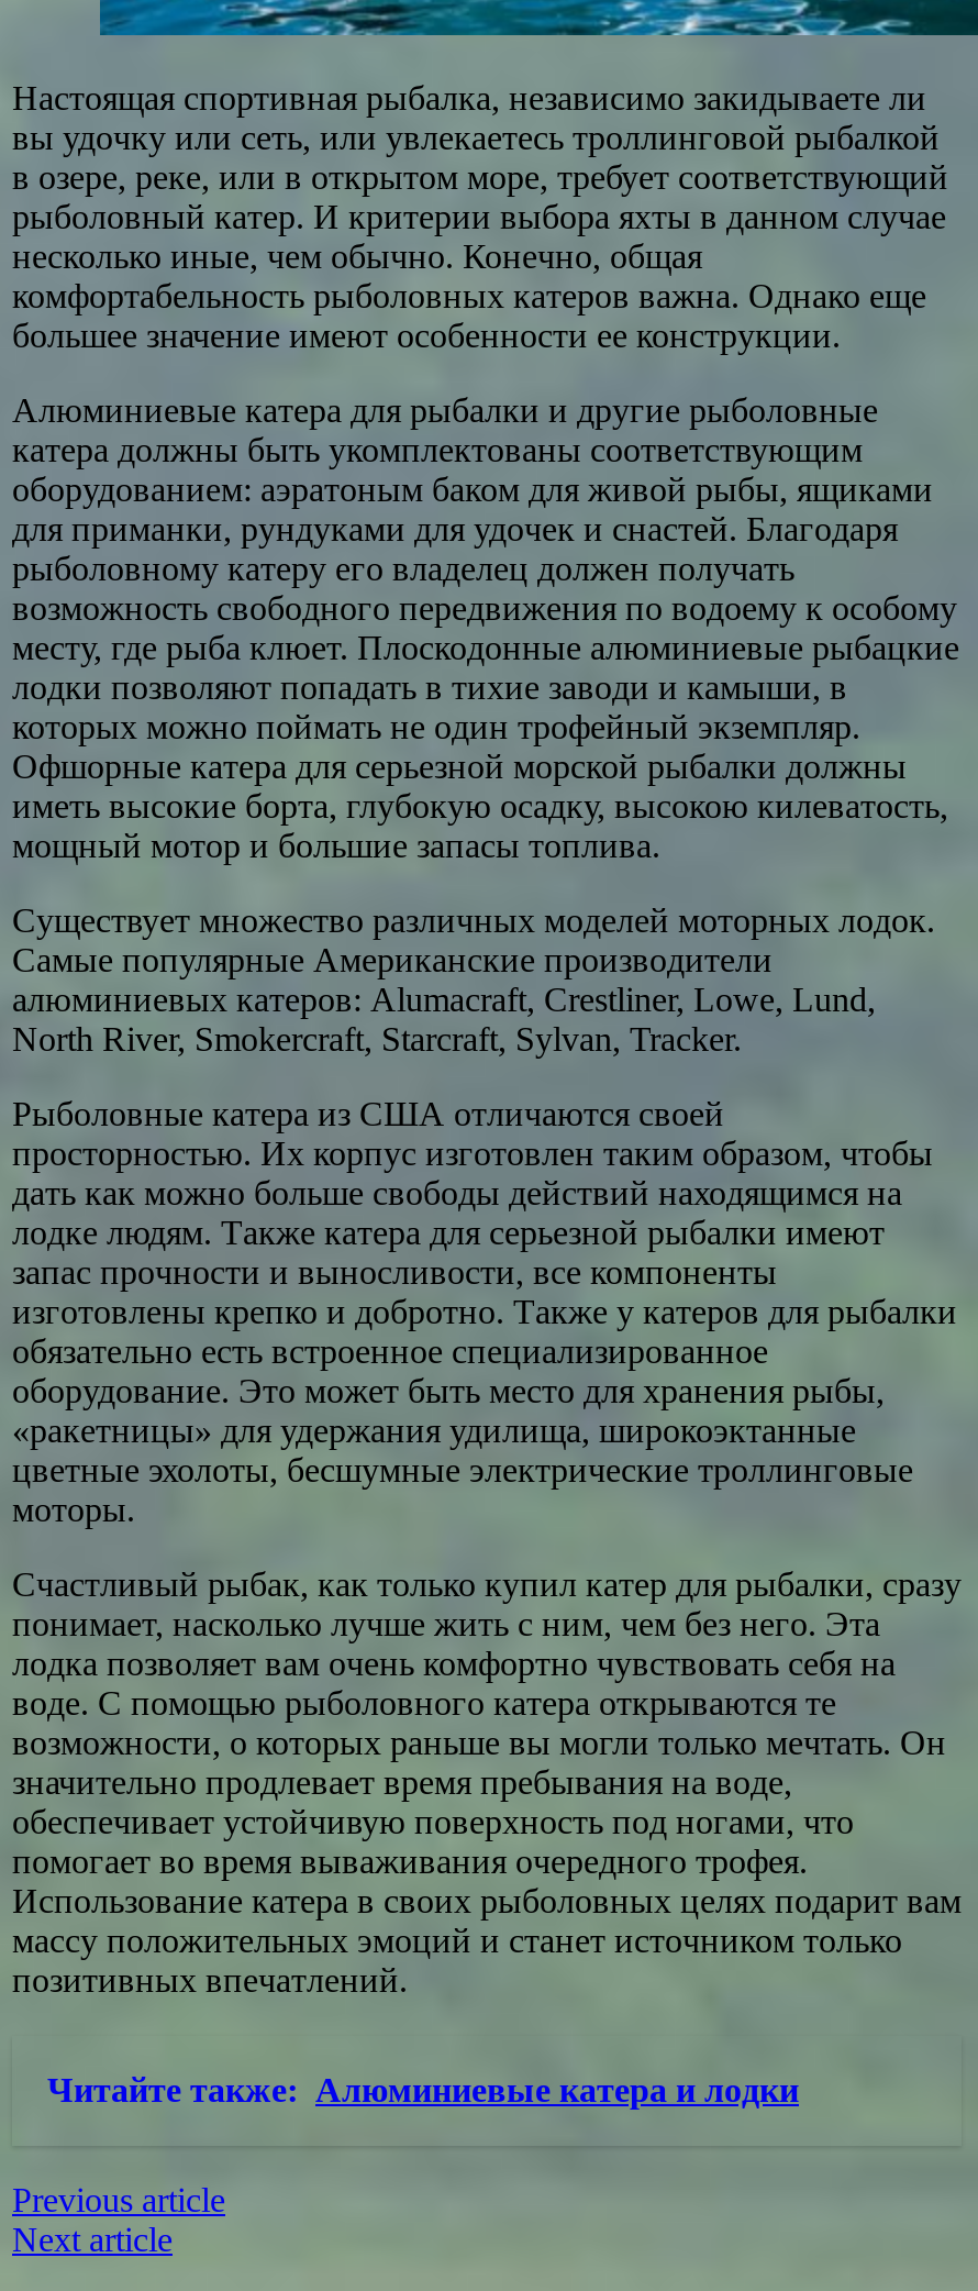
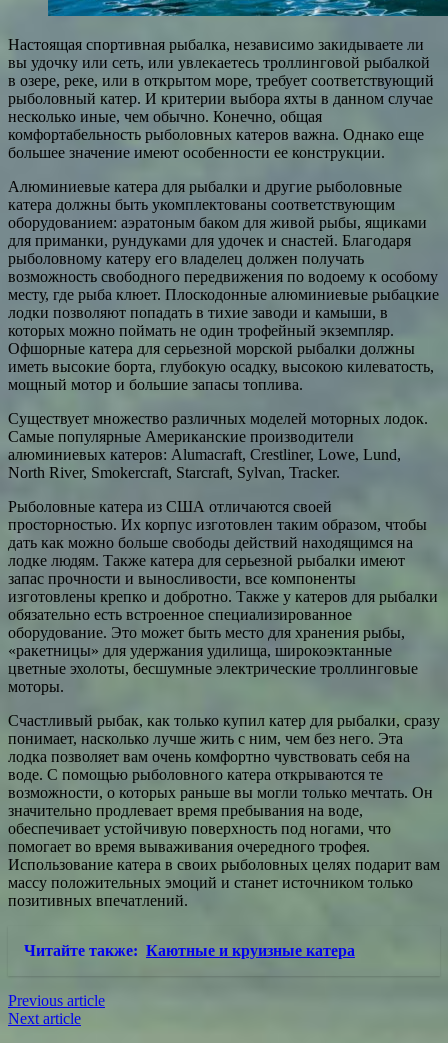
[47,2072,799,2109] Читайте также: Алюминиевые катера и лодки -> [24,942,355,959] Читайте также: Каютные и круизные катера

